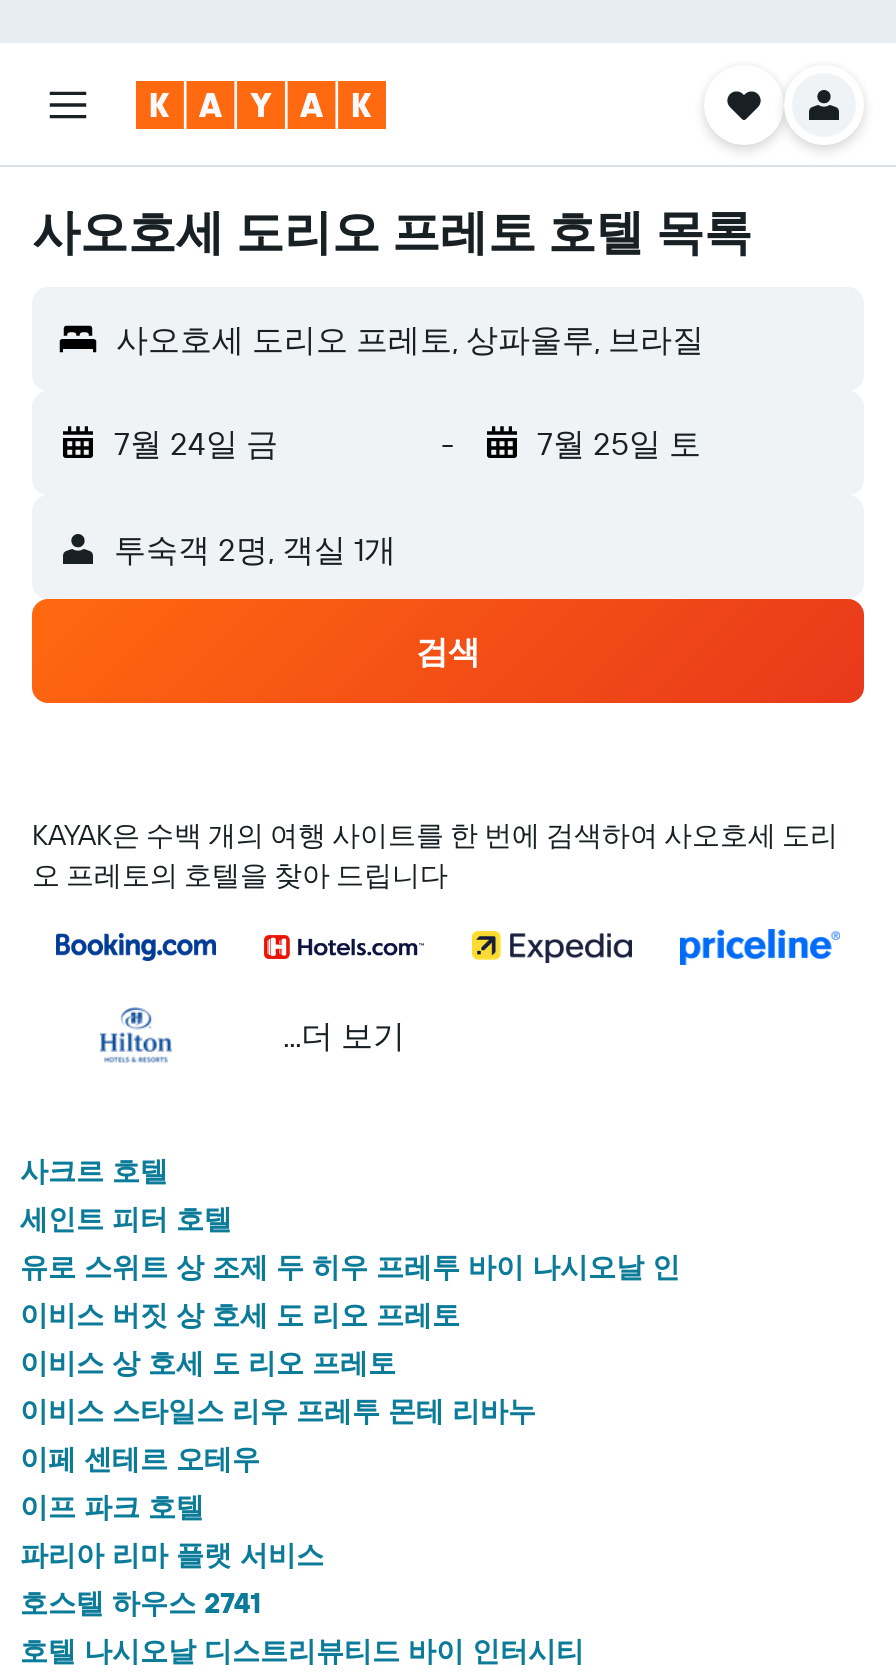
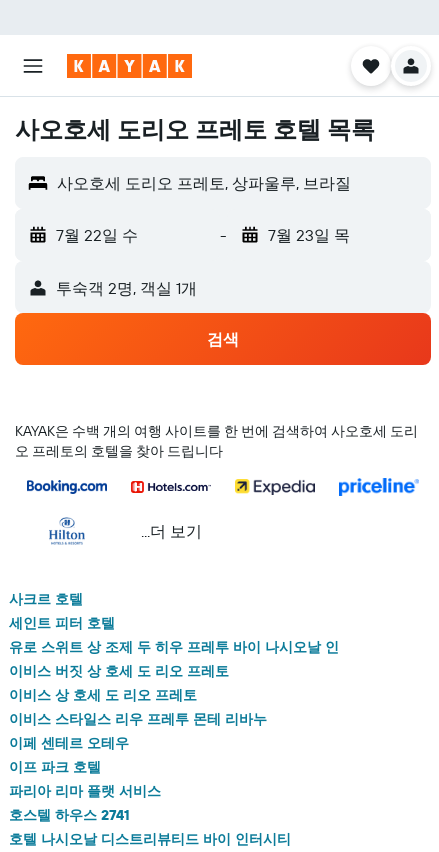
[114,423,278,463] 7월 24일 금 -> [56,225,138,245] 7월 22일 수
[537,423,701,463] 7월 25일 토 -> [267,225,349,245] 7월 23일 목

